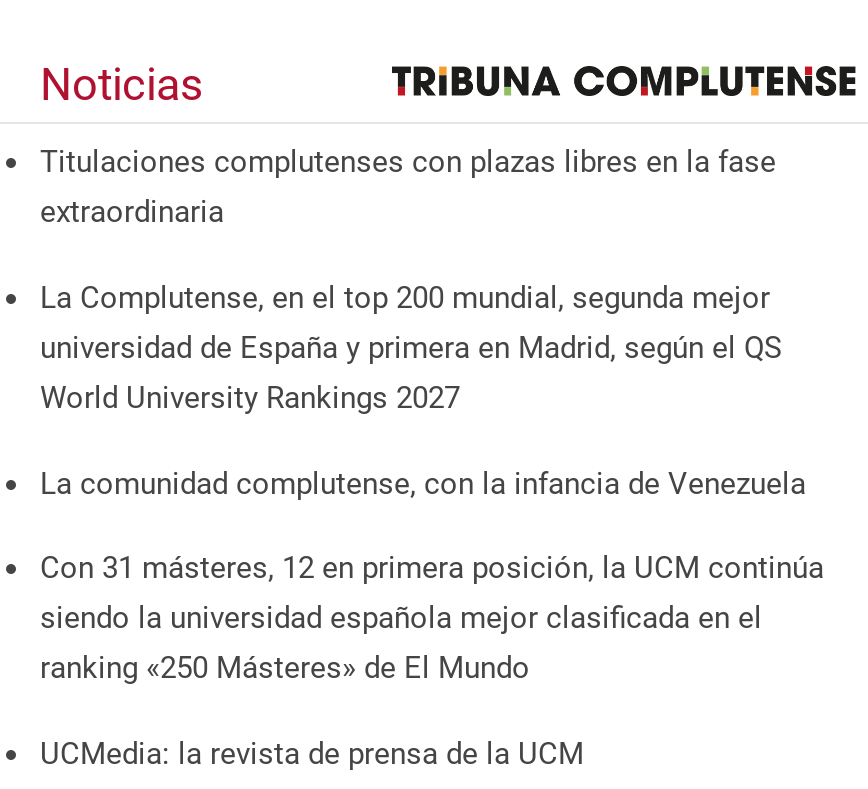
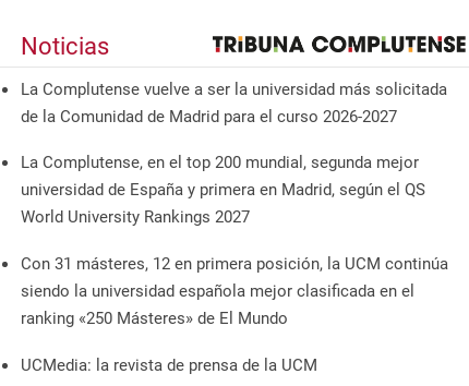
[40,145,776,231] Titulaciones complutenses con plazas libres en la fase | extraordinaria -> [21,79,447,126] La Complutense vuelve a ser la universidad más solicitada | de la Comunidad de Madrid para el curso 2026-2027
[40,465,806,501] La comunidad complutense, con la infancia de Venezuela -> none

